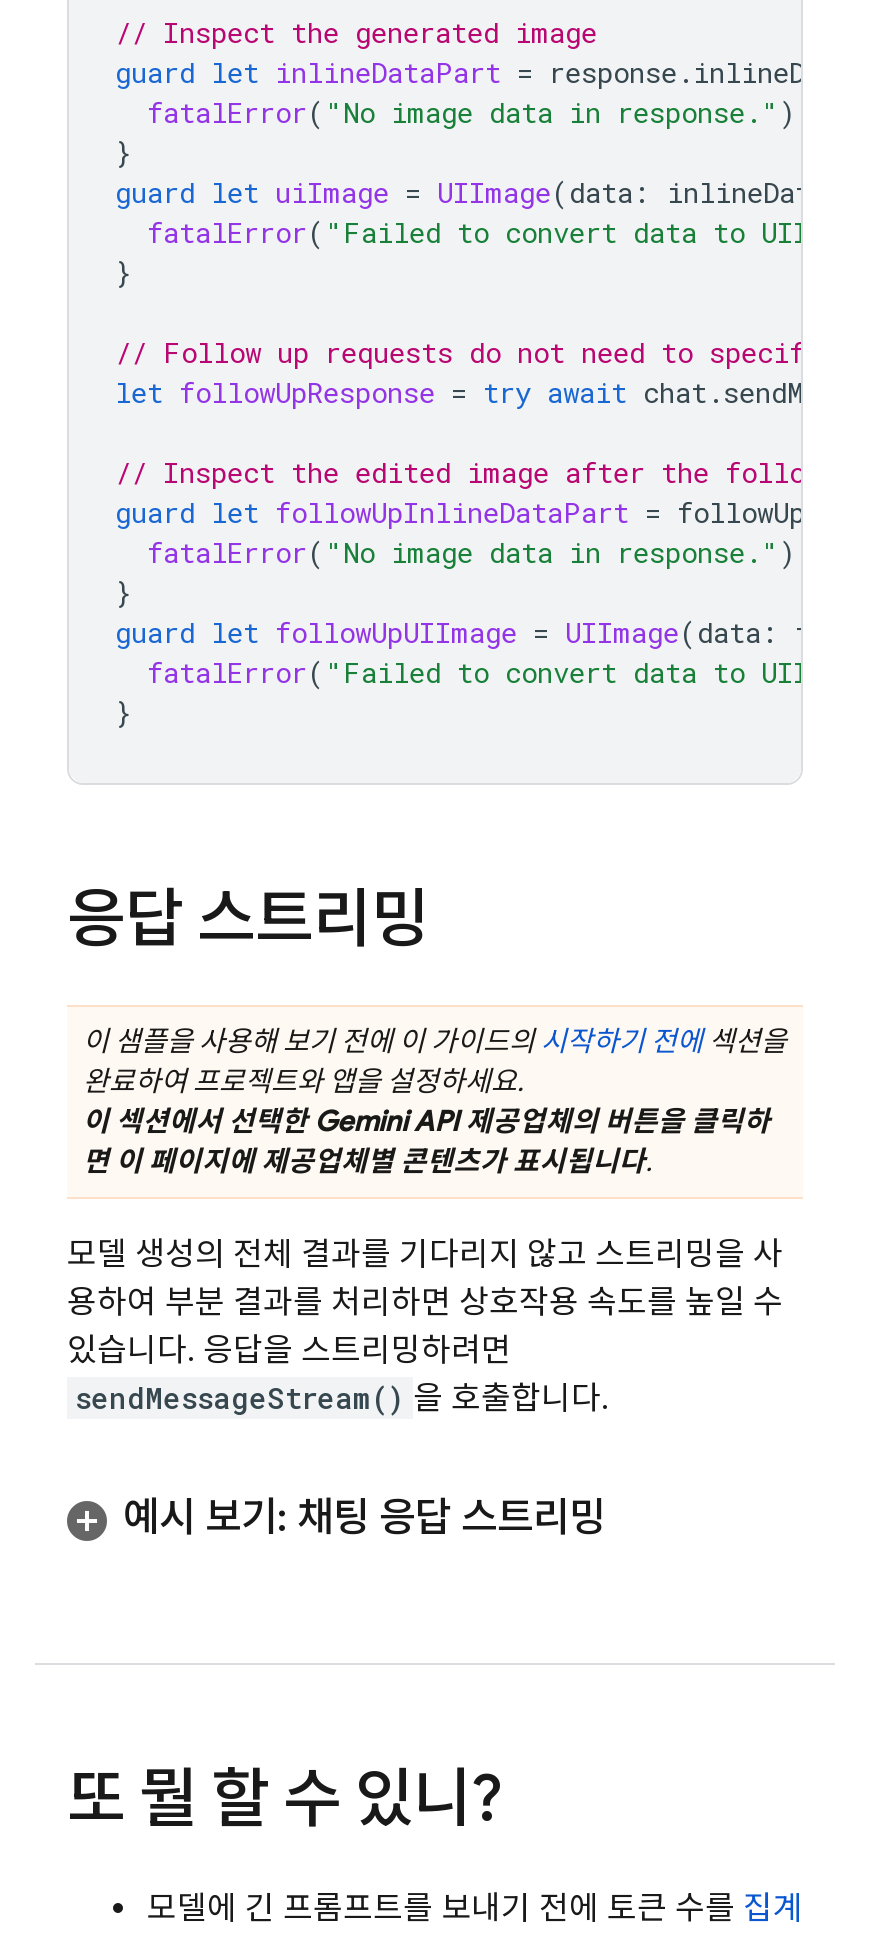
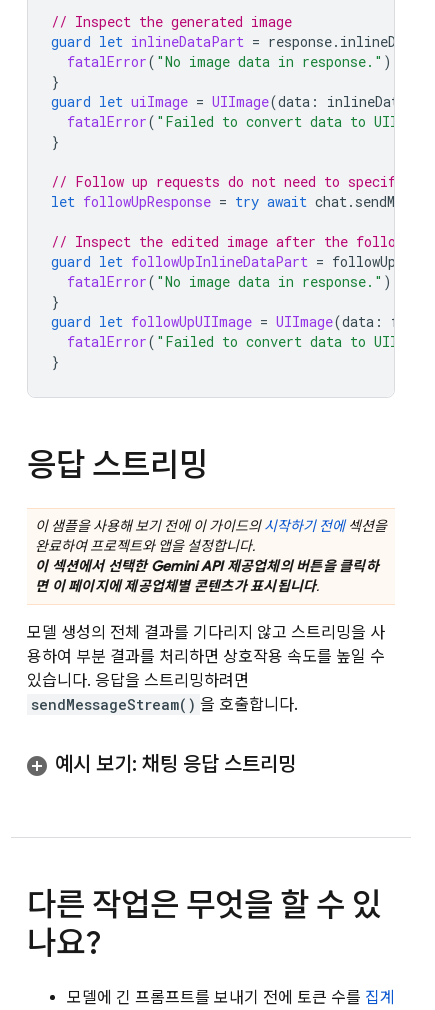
[83,1063,523,1099] 완료하여 프로젝트와 앱을 설정하세요. -> [35,537,255,555] 완료하여 프로젝트와 앱을 설정합니다.
[67,1759,503,1839] 또 뭘 할 수 있니? -> [27,885,381,963] 다른 작업은 무엇을 할 수 있 | 나요?

